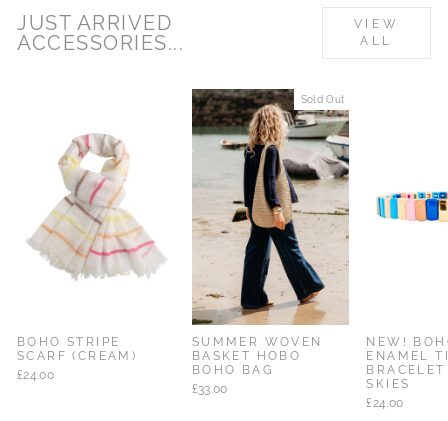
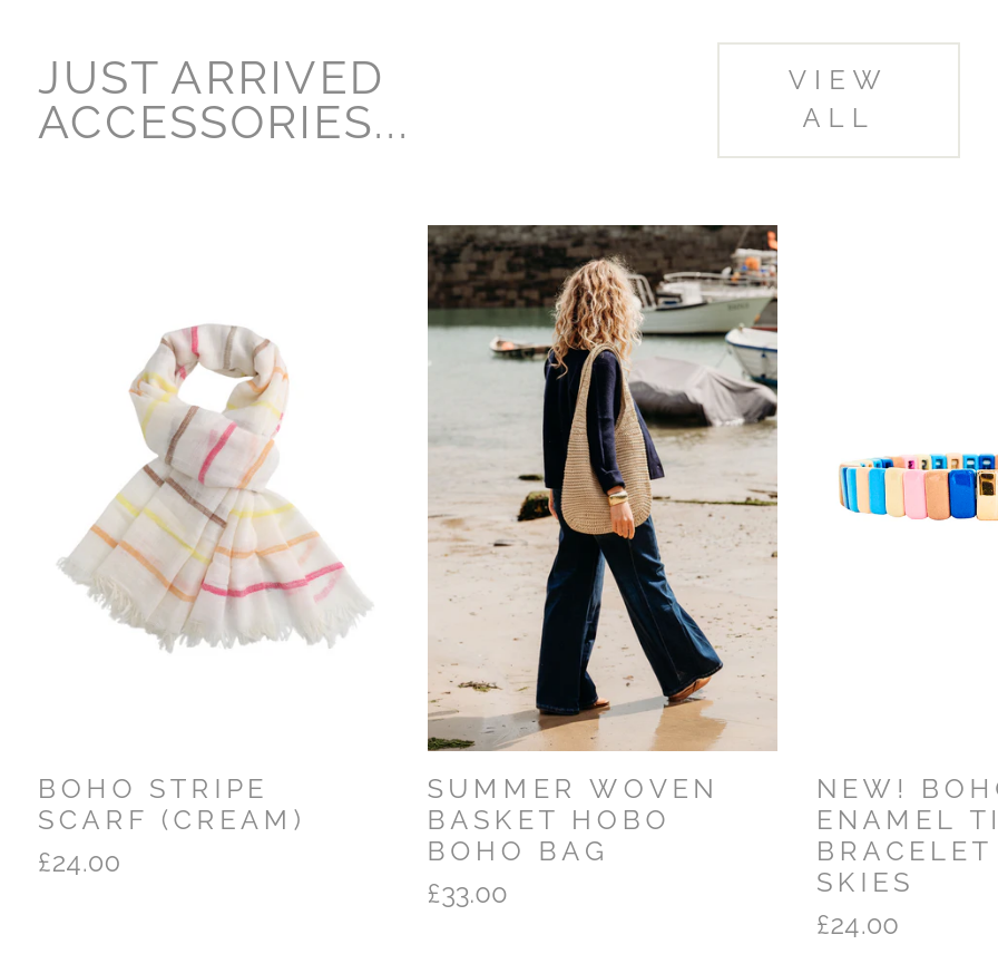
[301,93,344,104] Sold Out -> none

